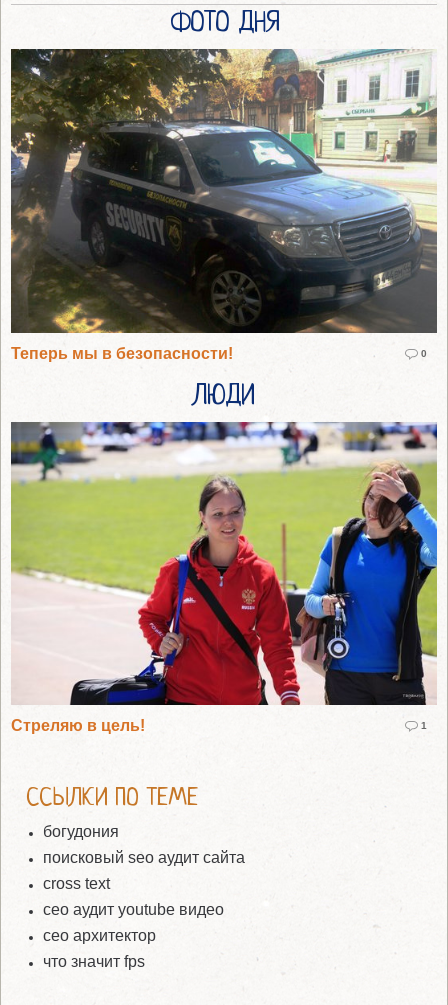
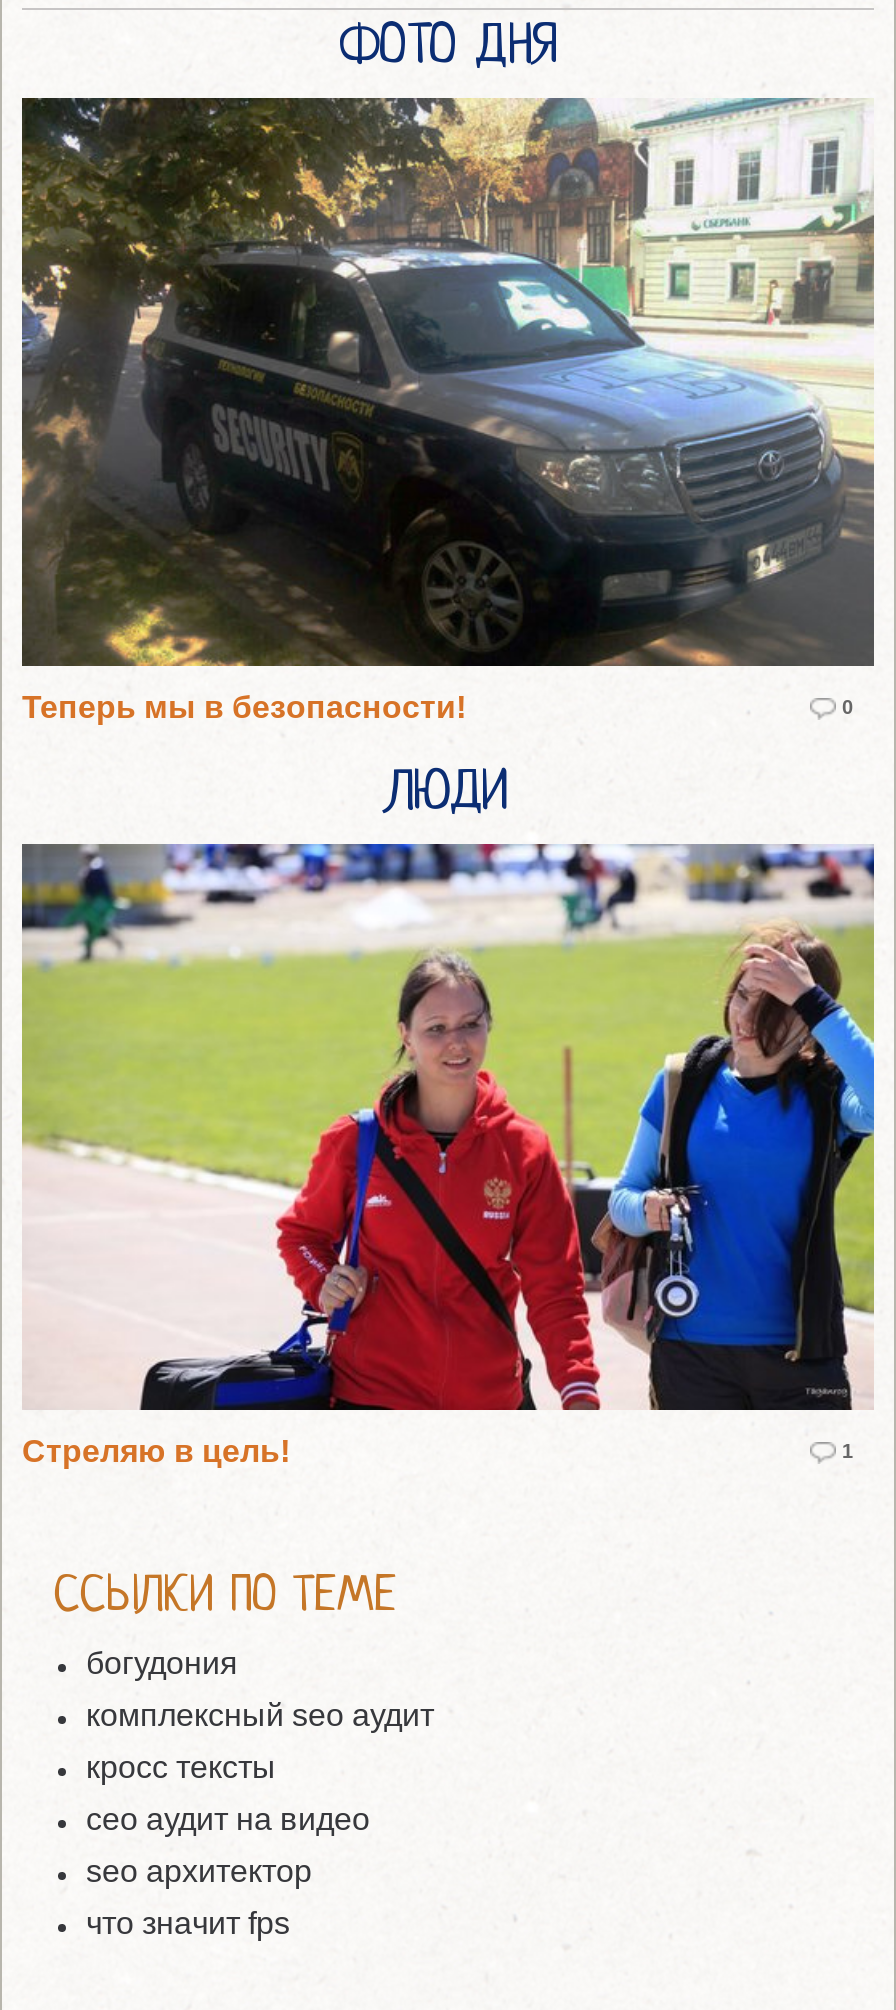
[43,849,245,866] поисковый seo аудит сайта -> [86,1697,434,1731] комплексный seo аудит
[43,875,110,892] cross text -> [86,1749,276,1783] кросс тексты
[43,901,224,918] сео аудит youtube видео -> [86,1801,370,1835] сео аудит на видео
[43,927,156,944] сео архитектор -> [86,1853,312,1887] seo архитектор

